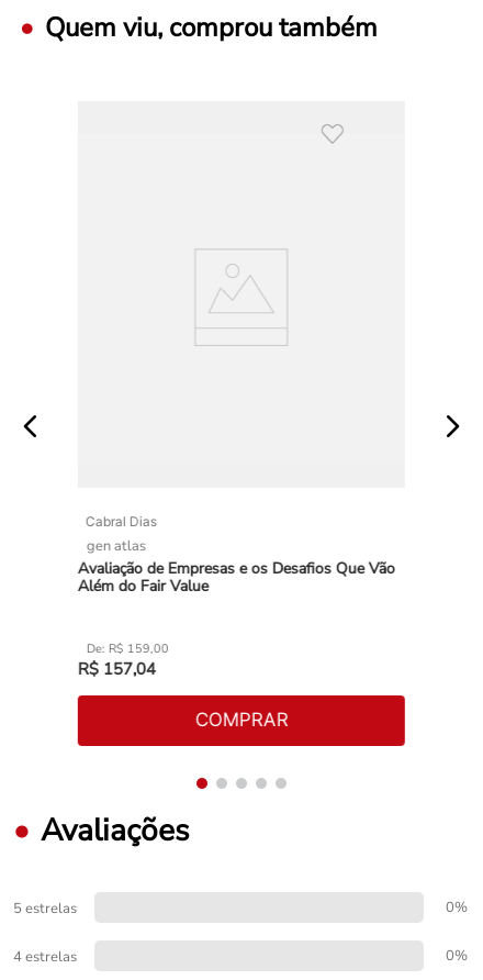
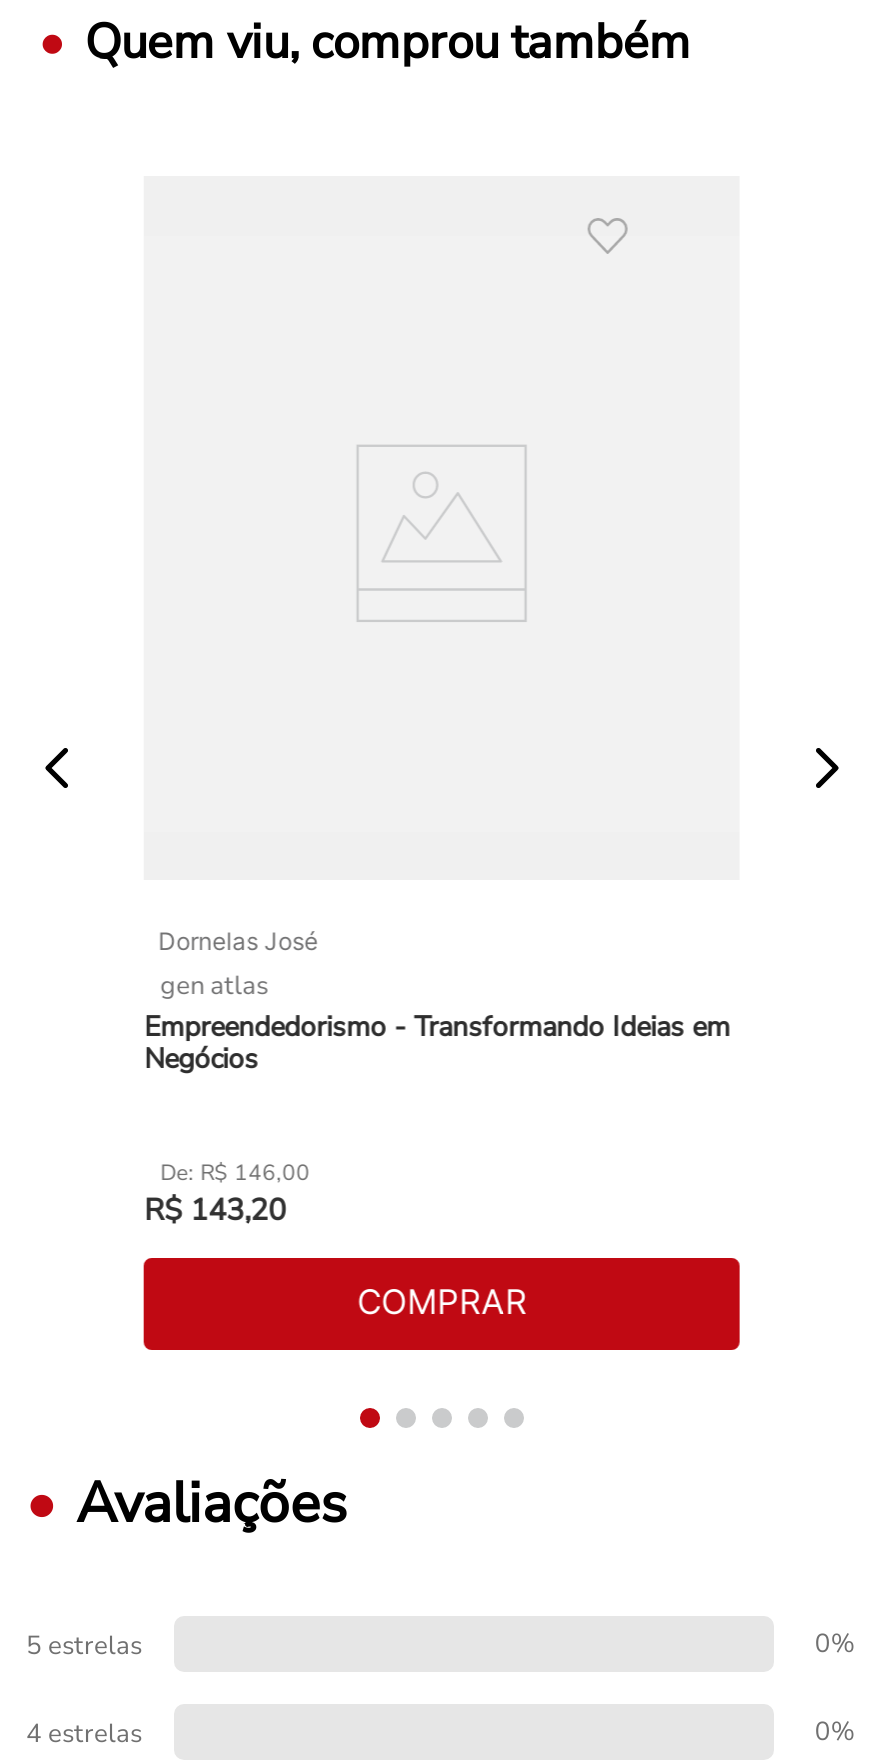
[86,513,157,530] Cabral Dias -> [158,926,318,956] Dornelas José
[78,558,395,597] Avaliação de Empresas e os Desafios Que Vão | Além do Fair Value -> [144,1008,730,1078] Empreendedorismo - Transformando Ideias em | Negócios
[78,641,169,680] R$ 159,00 | R$ 157,04 -> [144,1158,310,1230] R$ 146,00 | R$ 143,20

